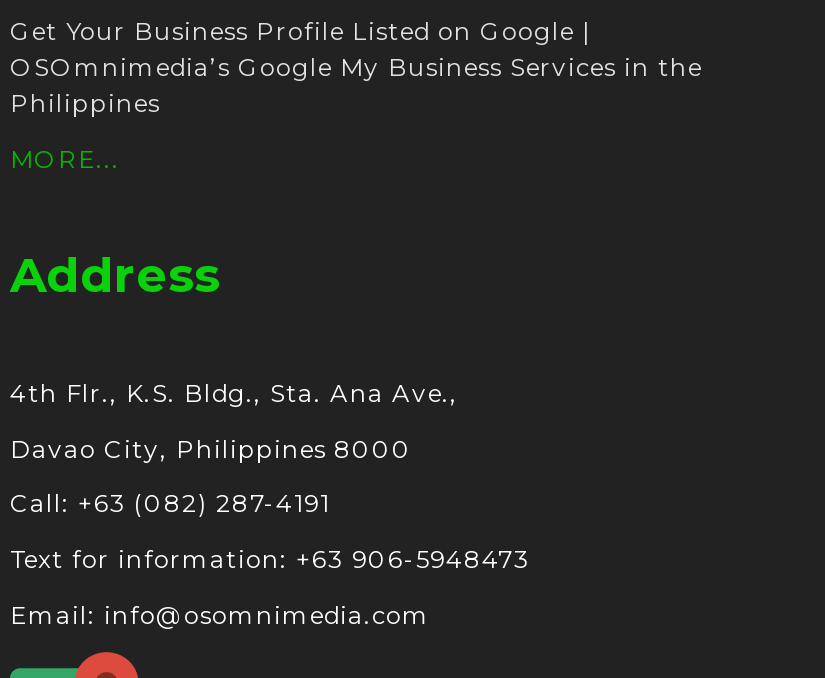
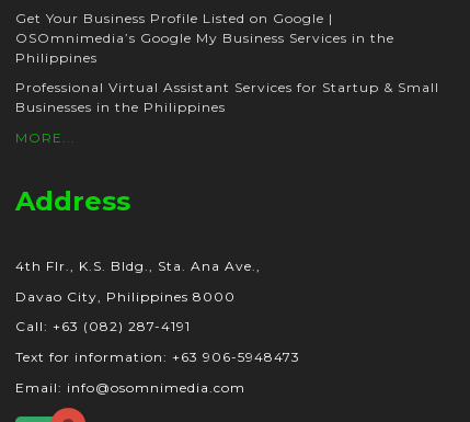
none -> [15,79,439,115] Professional Virtual Assistant Services for Startup & Small | Businesses in the Philippines

